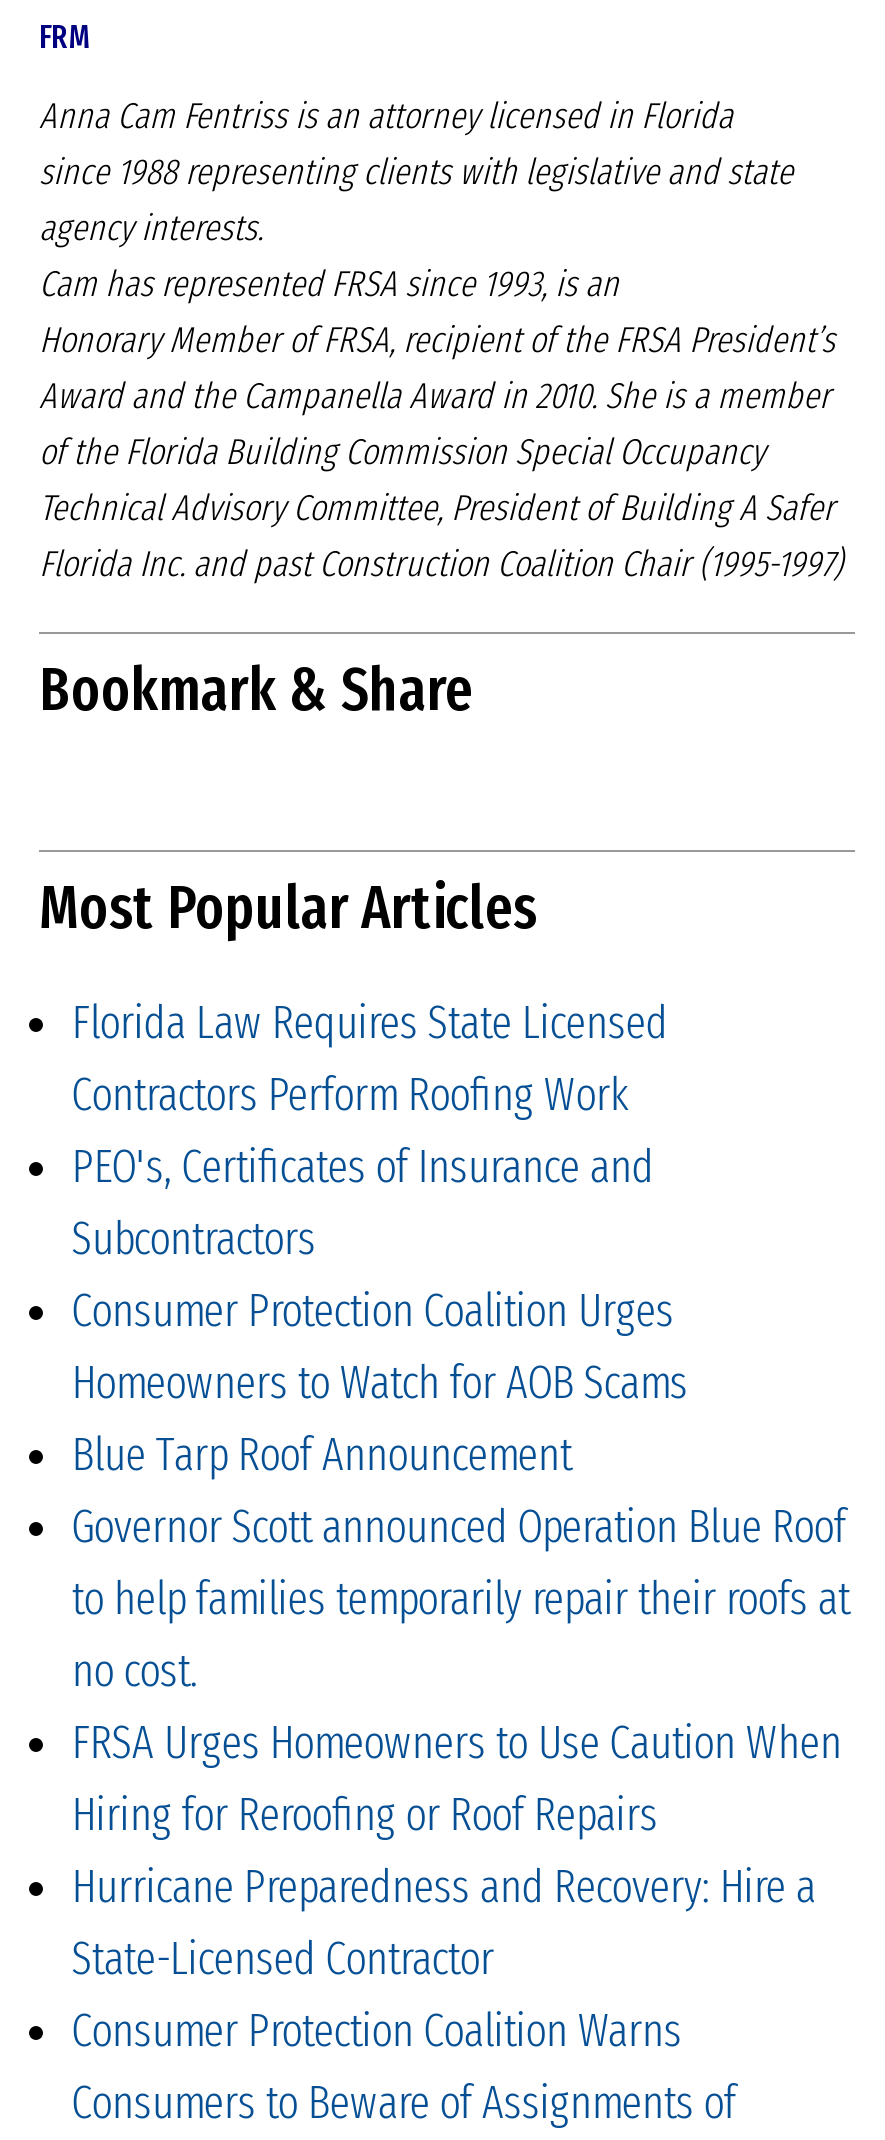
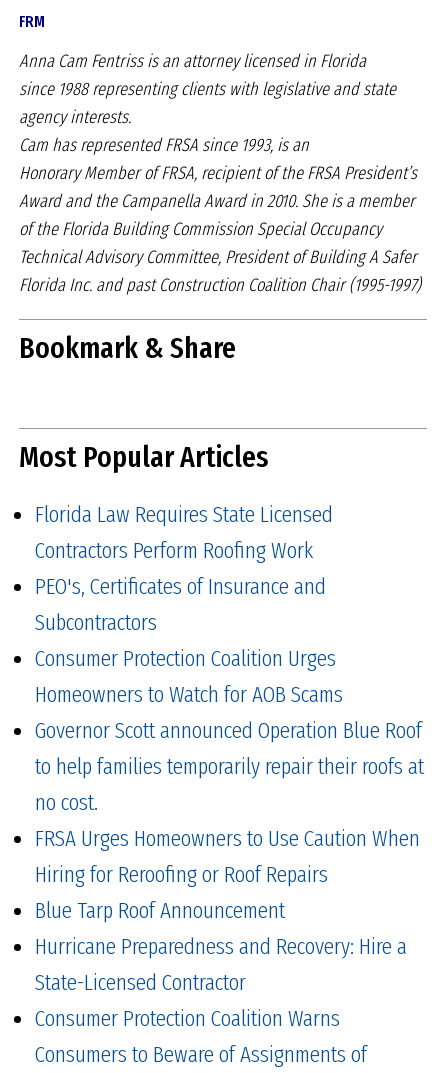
moved [72,1426,572,1482] -> [35,896,285,924]: Blue Tarp Roof Announcement
moved [72,1498,850,1842] -> [35,716,424,888]: Governor Scott announced Operation Blue Roof | to help families temporarily repair their roofs at | no cost. | FRSA Urges Homeowners to Use Caution When | Hiring for Reroofing or Roof Repairs

